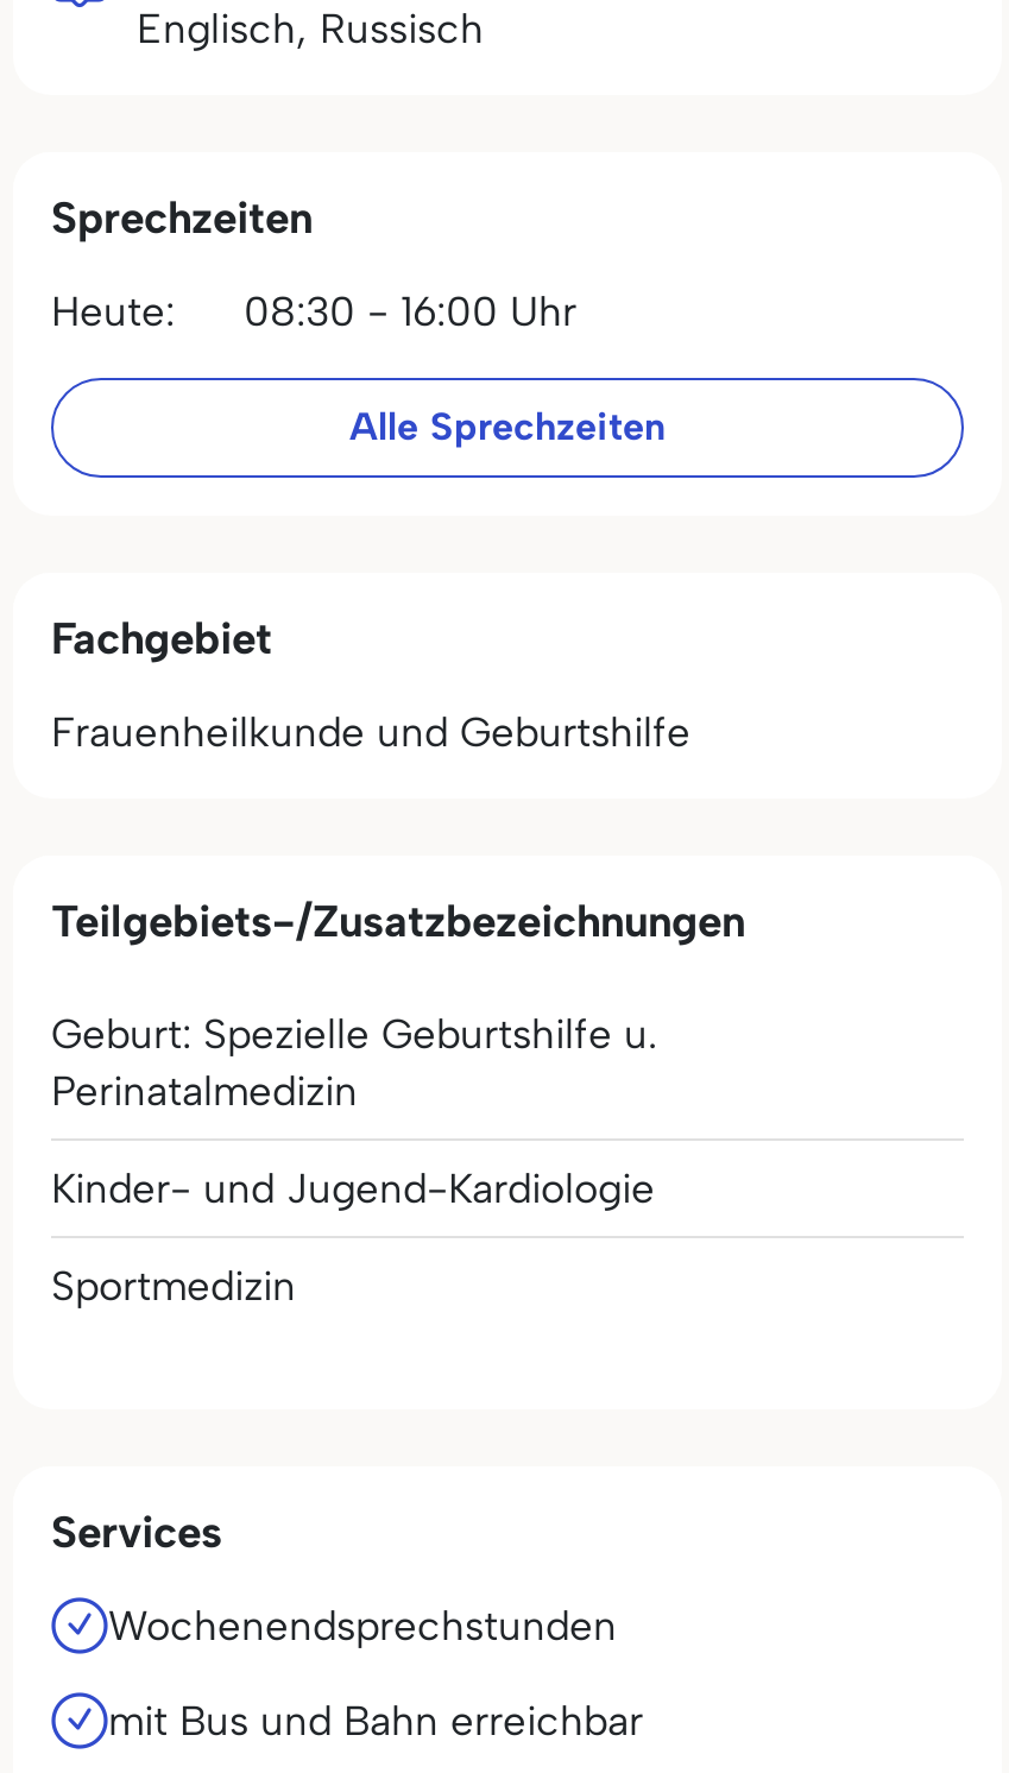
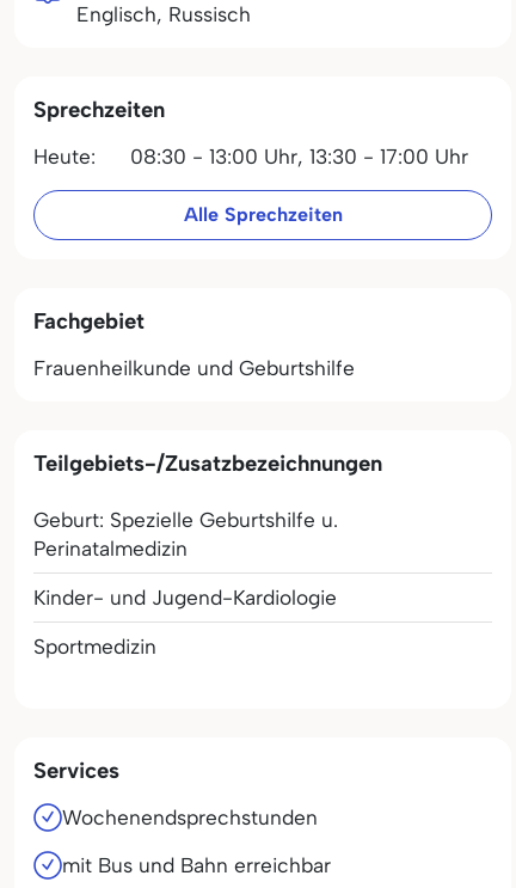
[51,288,576,335] Heute: 08:30 - 16:00 Uhr -> [33,145,468,169] Heute: 08:30 - 13:00 Uhr, 13:30 - 17:00 Uhr

